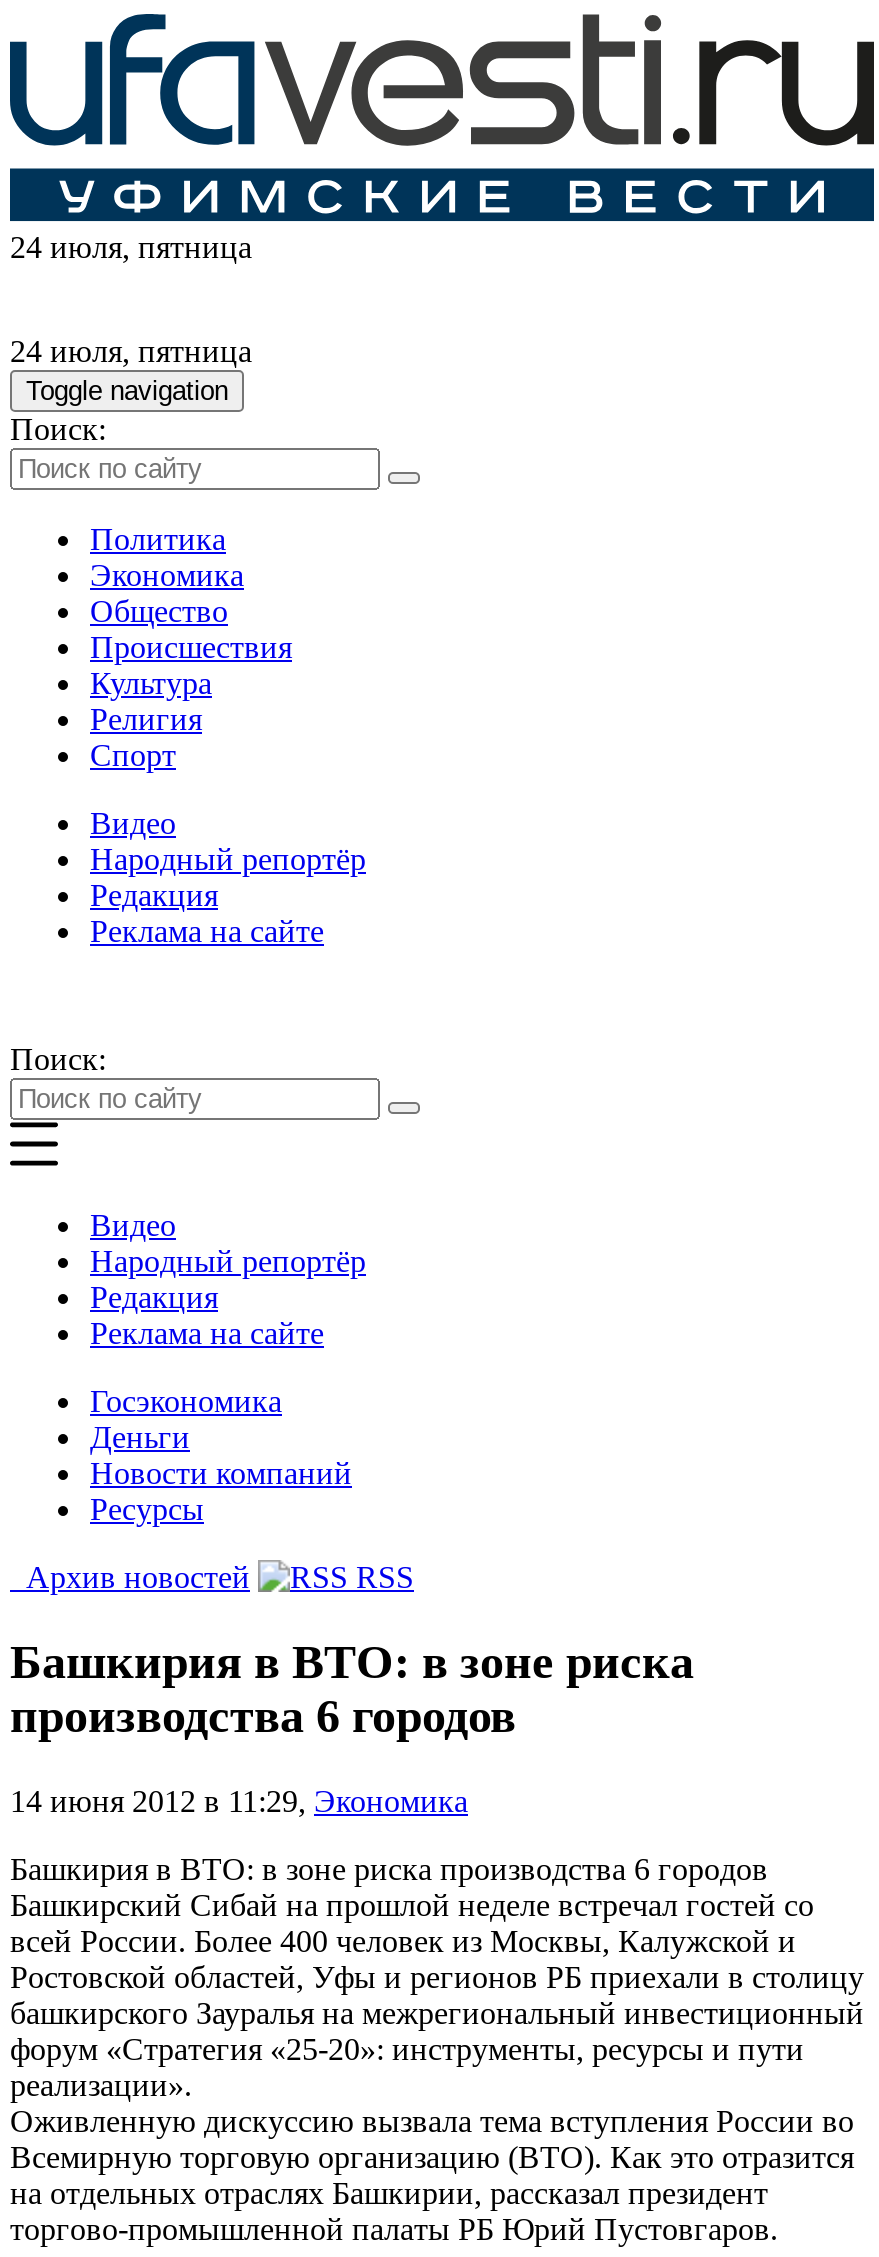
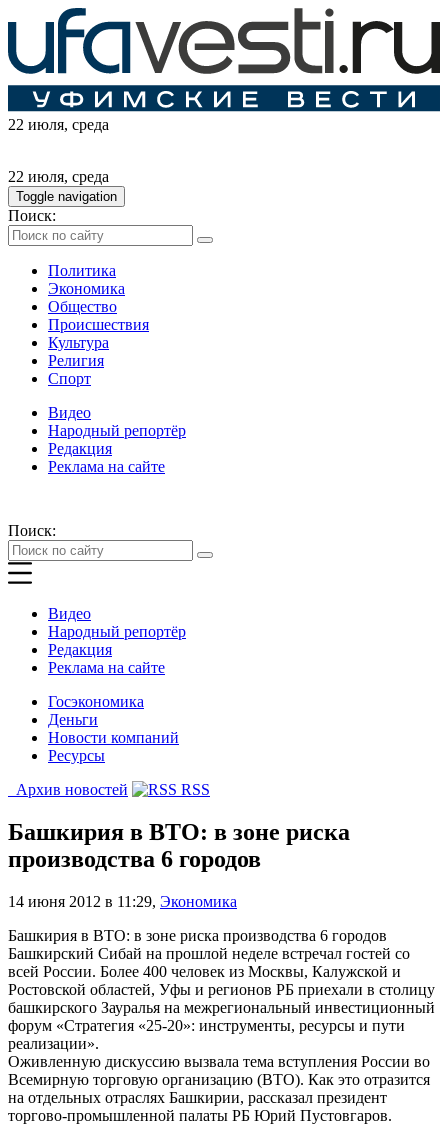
[10,231,252,265] 24 июля, пятница -> [8,116,109,133] 22 июля, среда
[10,335,252,369] 24 июля, пятница -> [8,168,109,185] 22 июля, среда

